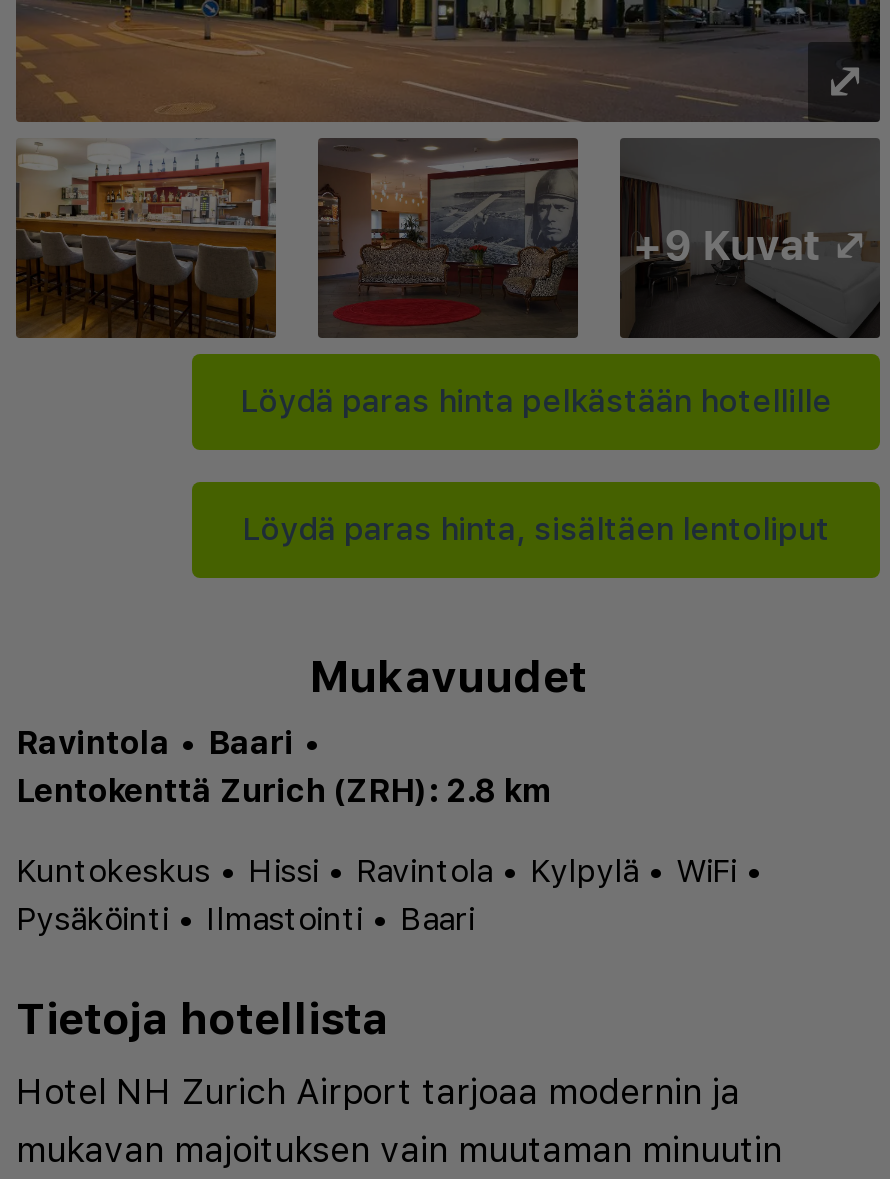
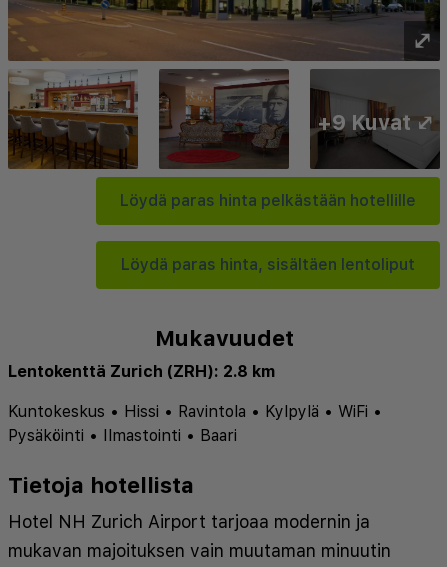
[16,725,322,763] Ravintola • Baari • -> none

